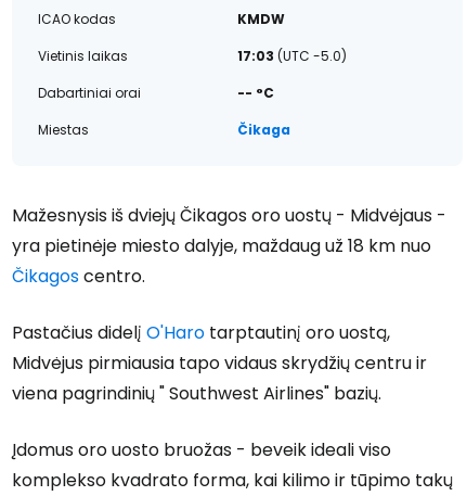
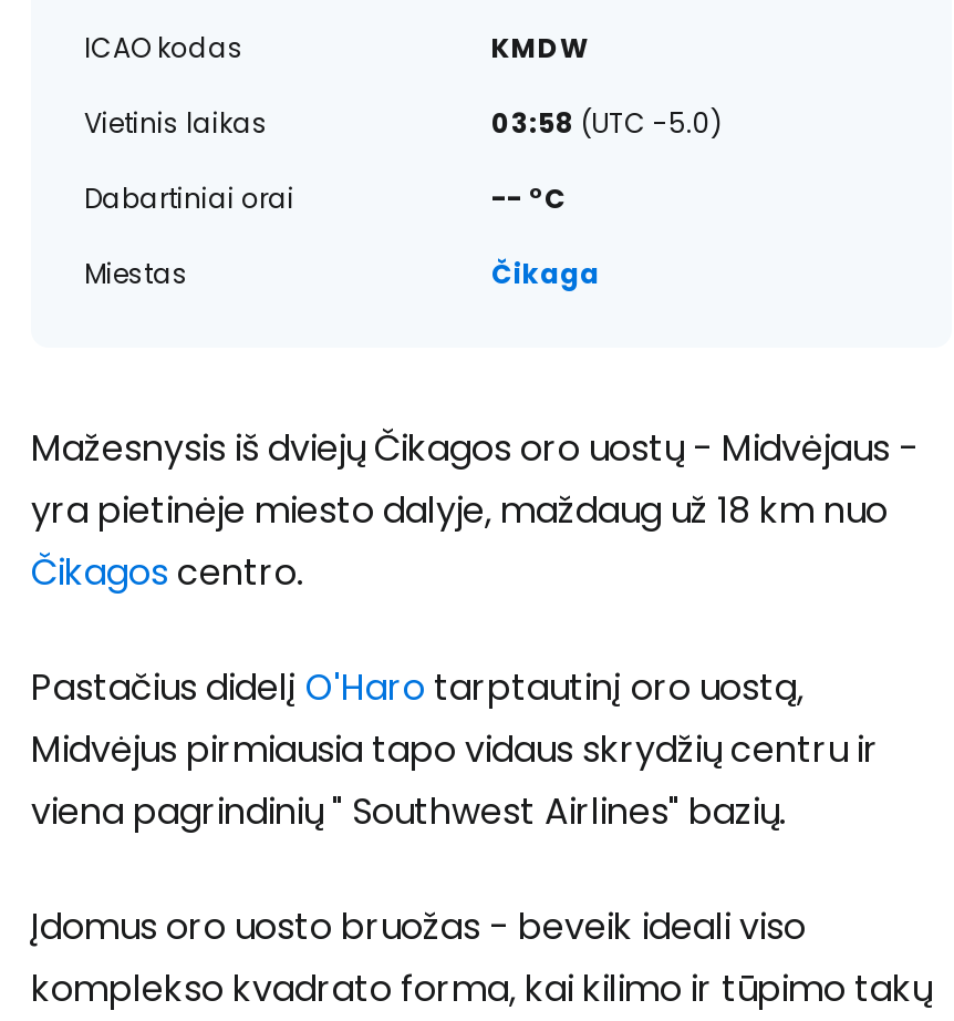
[237,47,347,65] 17:03 (UTC -5.0) -> [491,104,722,142] 03:58 (UTC -5.0)

